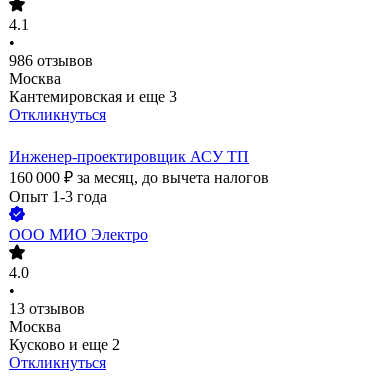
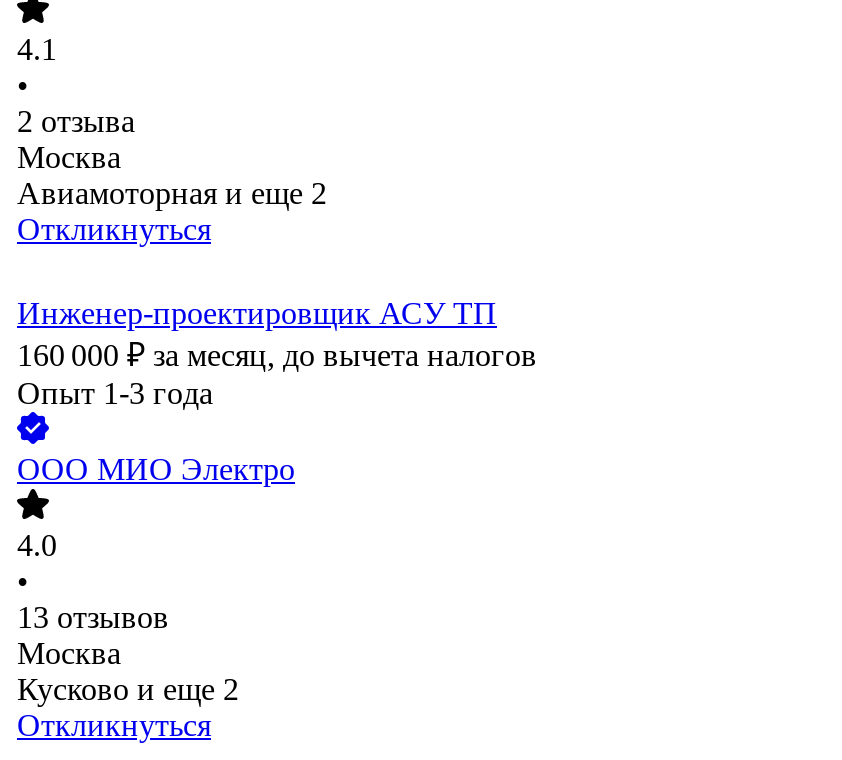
[9,52,93,69] 986 отзывов -> [17,105,135,139] 2 отзыва
[9,88,177,105] Кантемировская и еще 3 -> [17,177,327,211] Авиамоторная и еще 2

